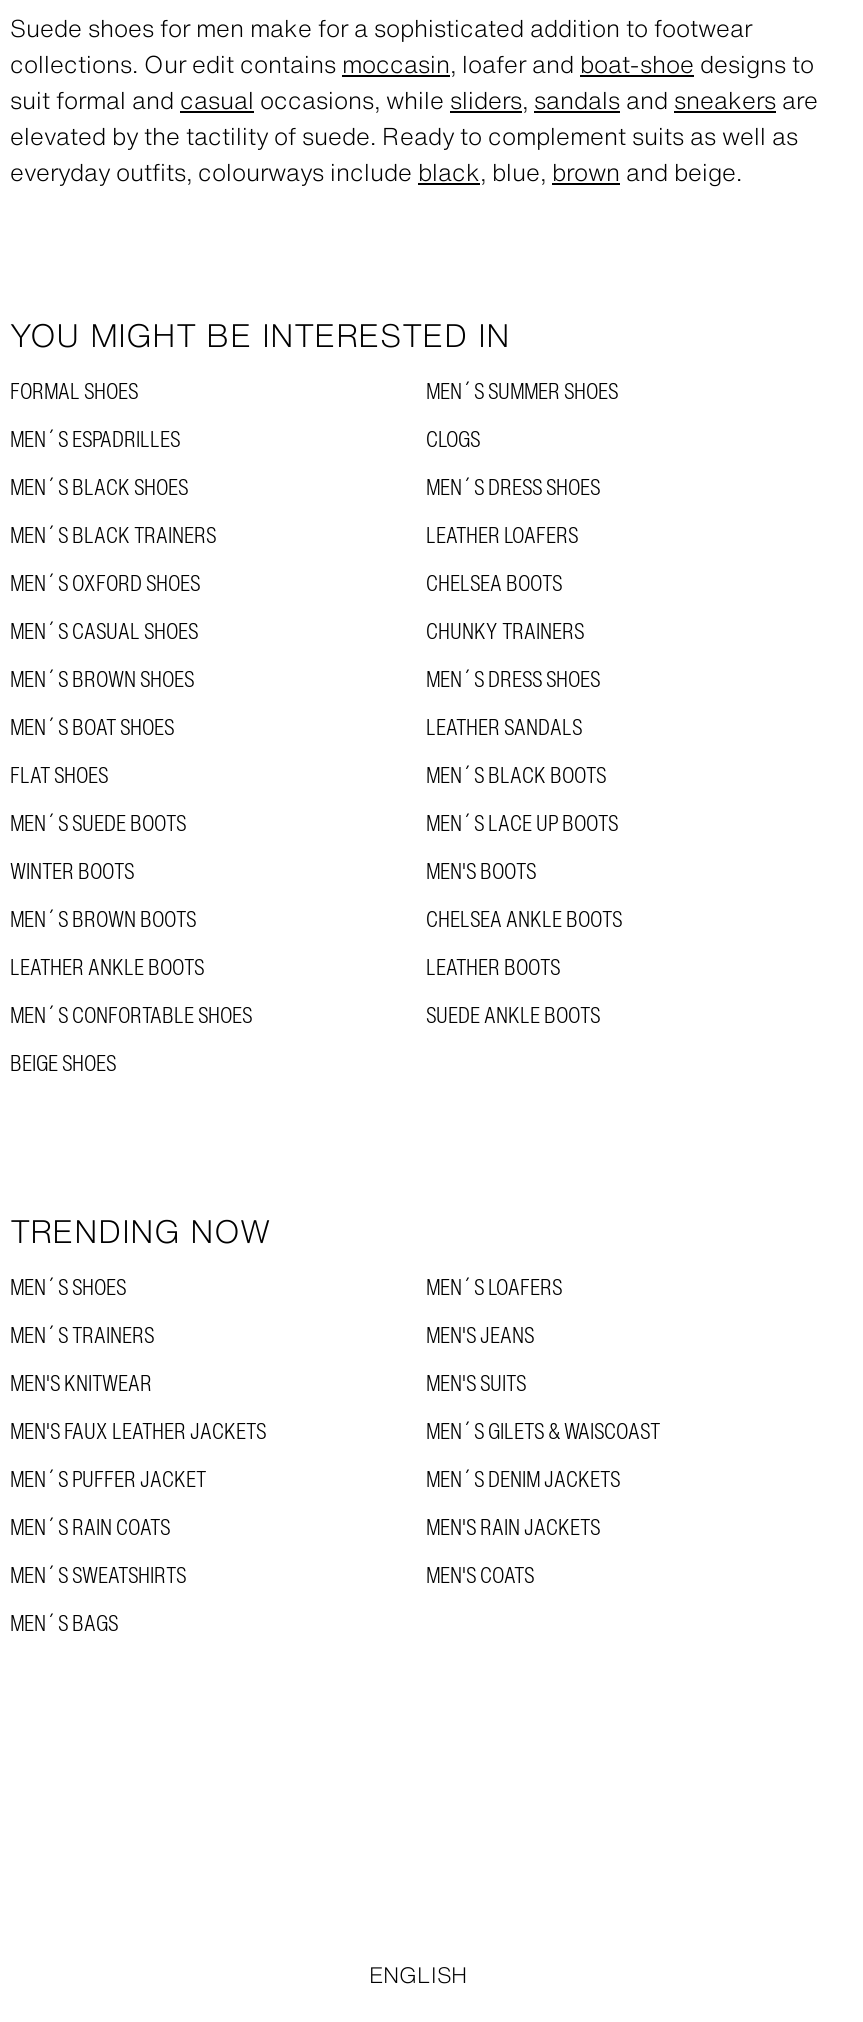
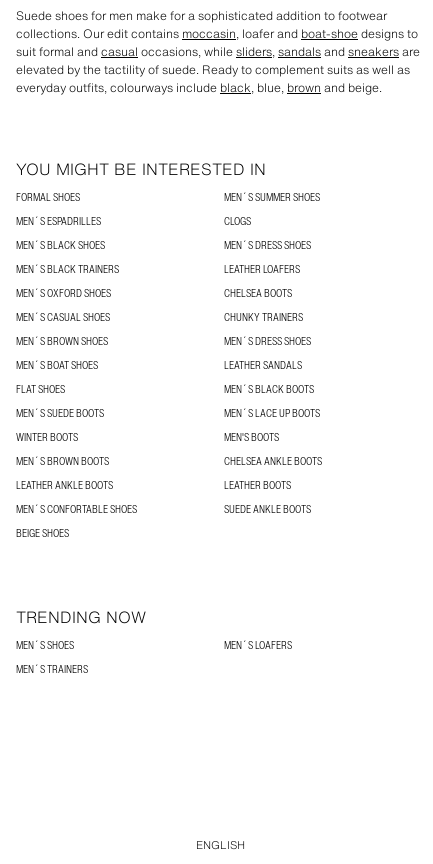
[10,1319,660,1639] MEN'S JEANS | MEN'S KNITWEAR | MEN'S SUITS | MEN'S FAUX LEATHER JACKETS | MEN´S GILETS & WAISCOAST | MEN´S PUFFER JACKET | MEN´S DENIM JACKETS | MEN´S RAIN COATS | MEN'S RAIN JACKETS | MEN´S SWEATSHIRTS | MEN'S COATS | MEN´S BAGS -> none

